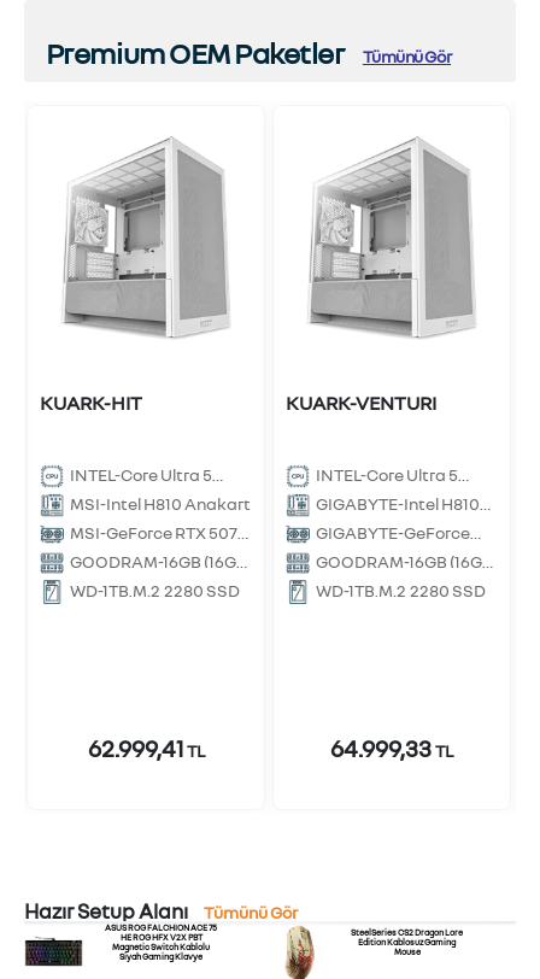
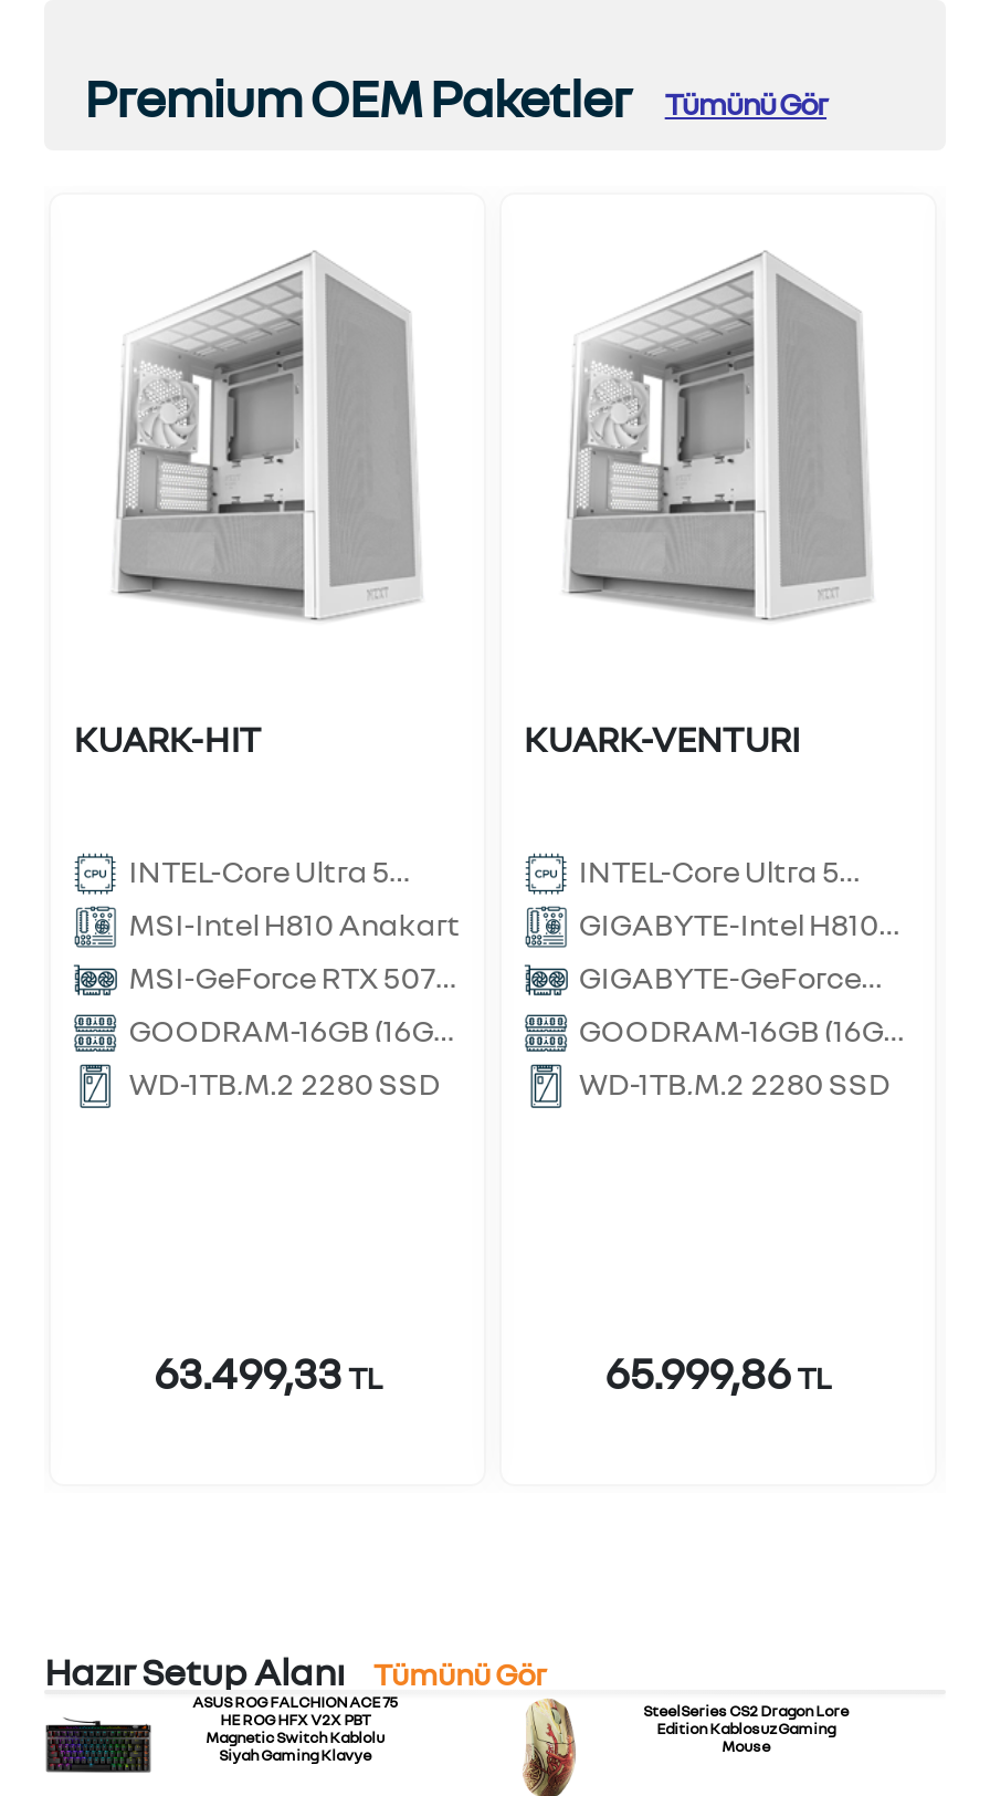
[88,733,204,762] 62.999,41TL -> [154,1345,381,1398] 63.499,33TL
[330,733,453,762] 64.999,33TL -> [605,1345,830,1398] 65.999,86TL

